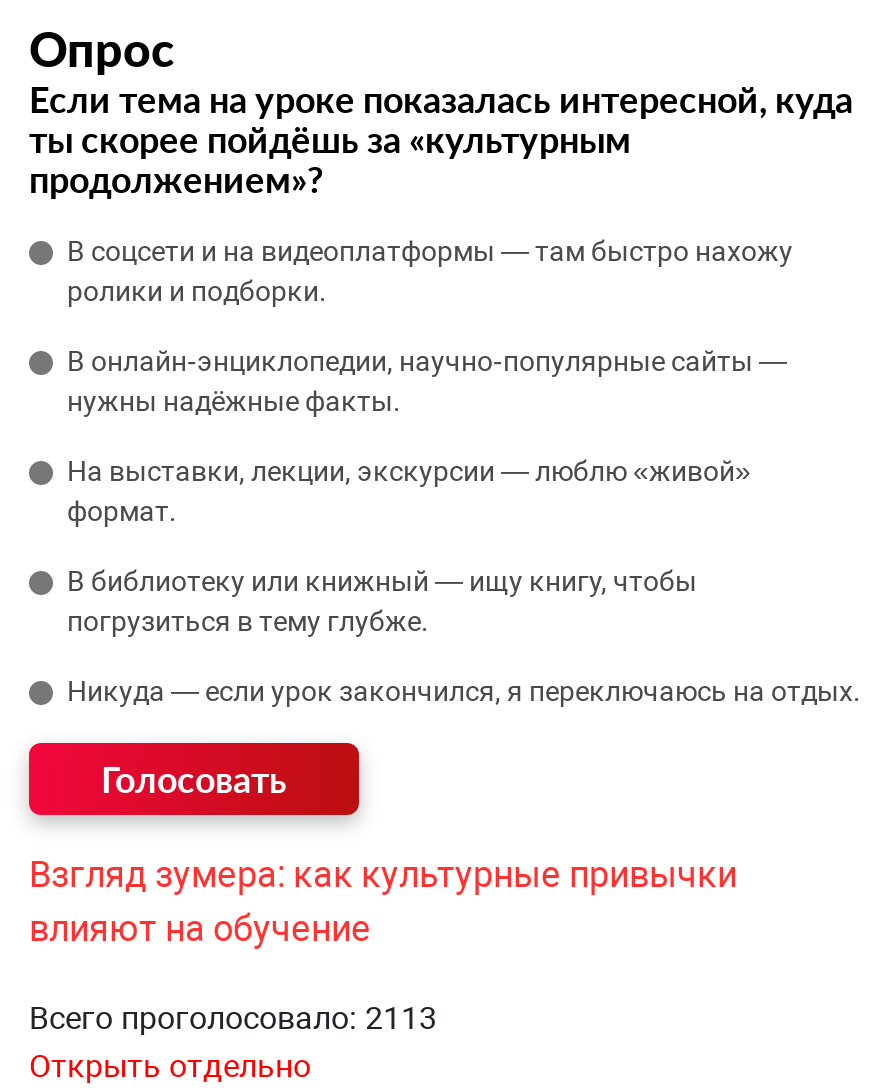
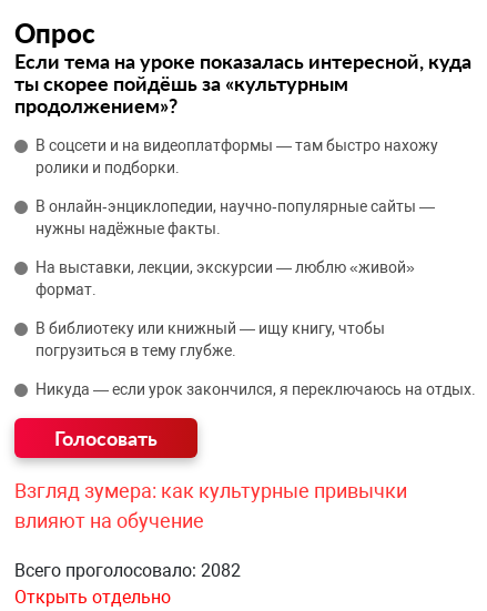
[29,999,437,1037] Всего проголосовало: 2113 -> [14,560,241,582] Всего проголосовало: 2082

